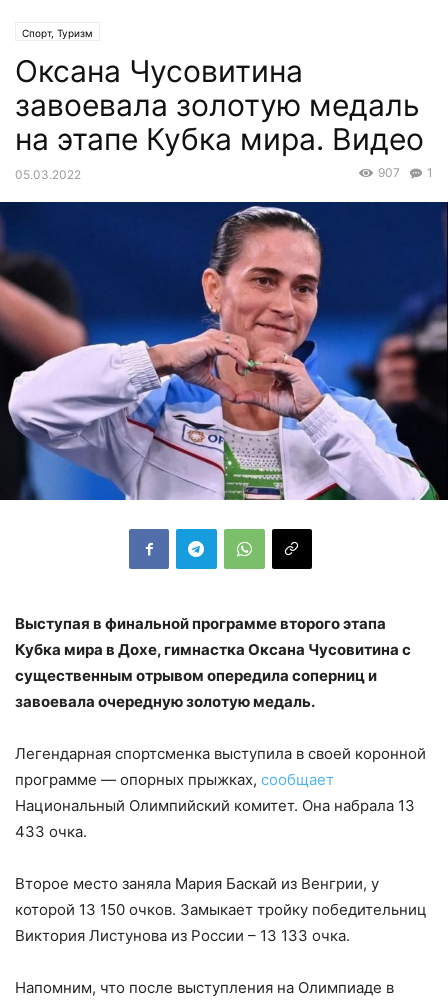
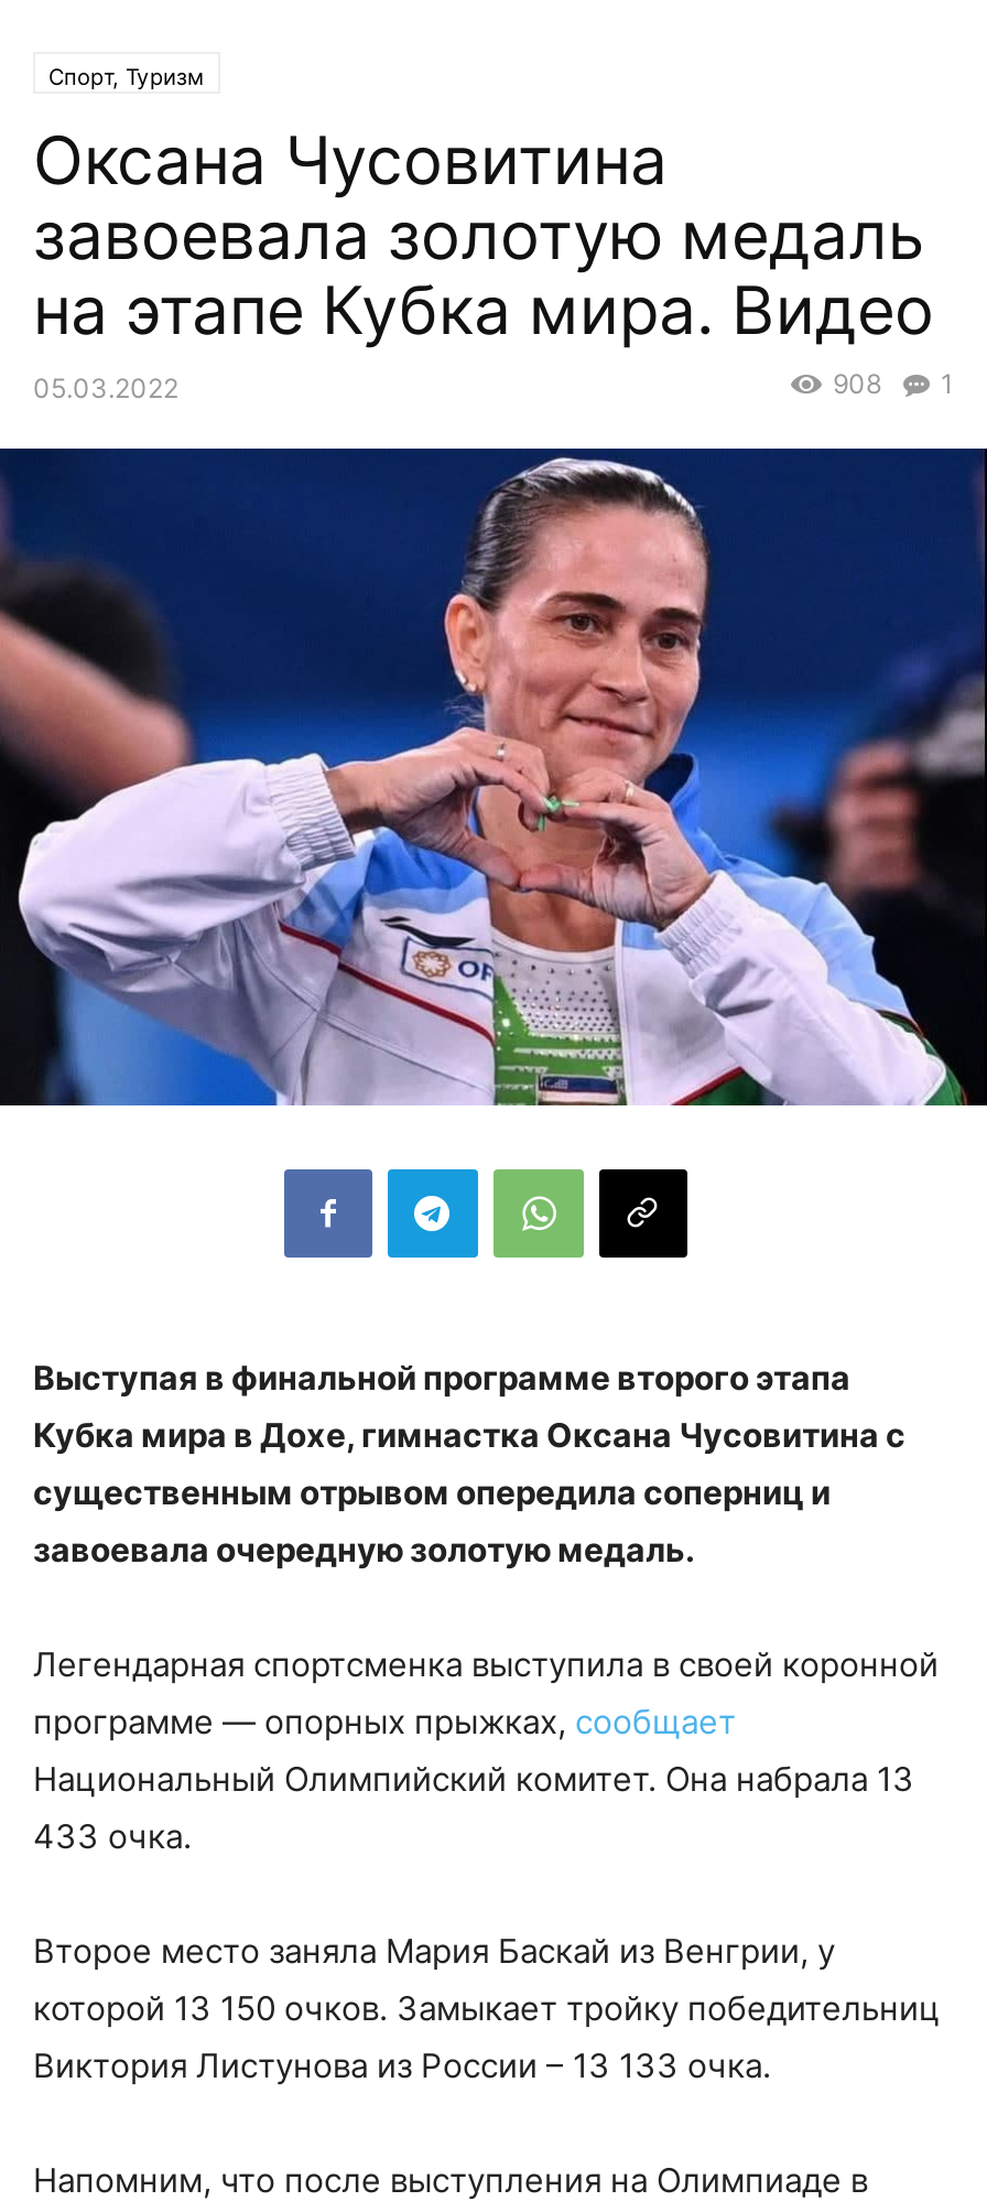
[378,165,433,180] 907 1 -> [833,367,954,400] 908 1

